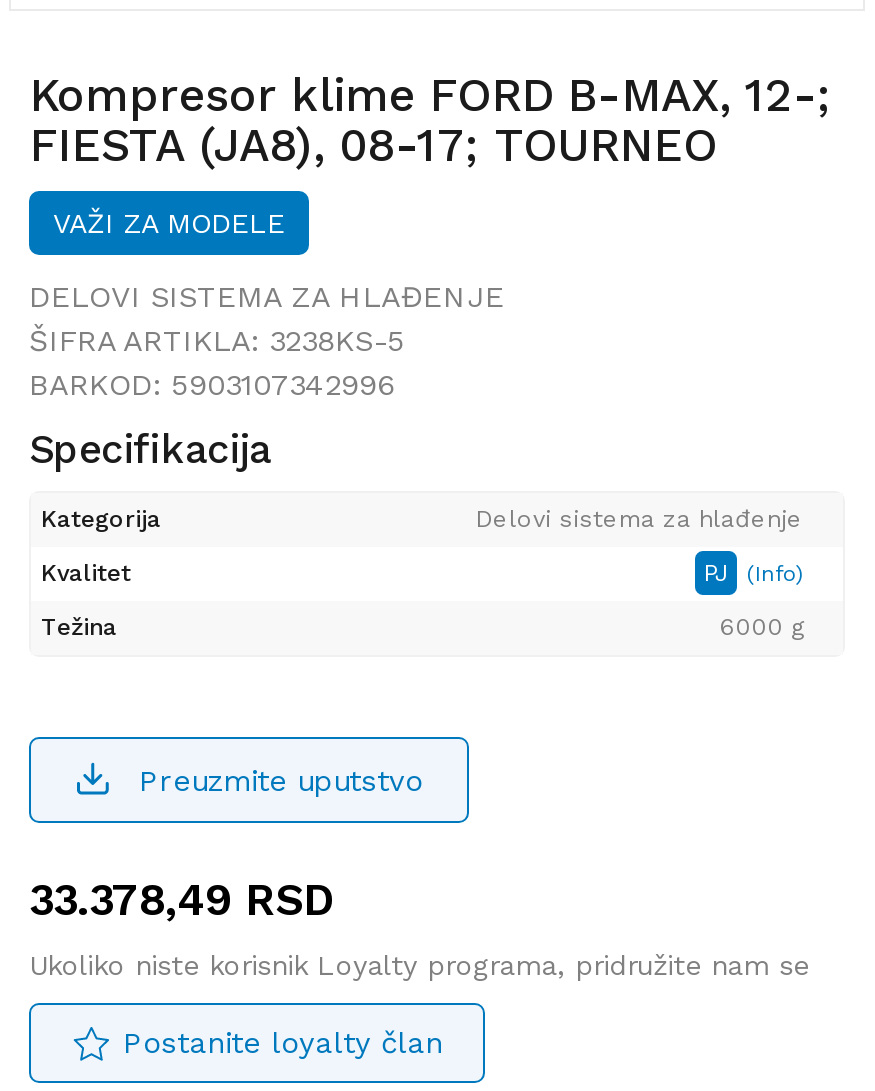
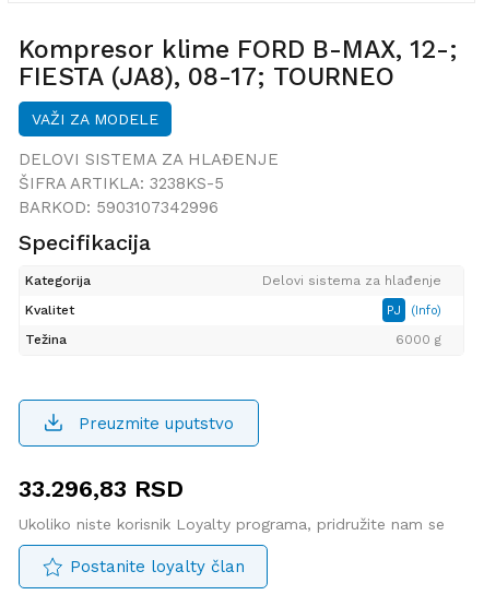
[29,875,335,925] 33.378,49 RSD -> [19,475,184,502] 33.296,83 RSD

